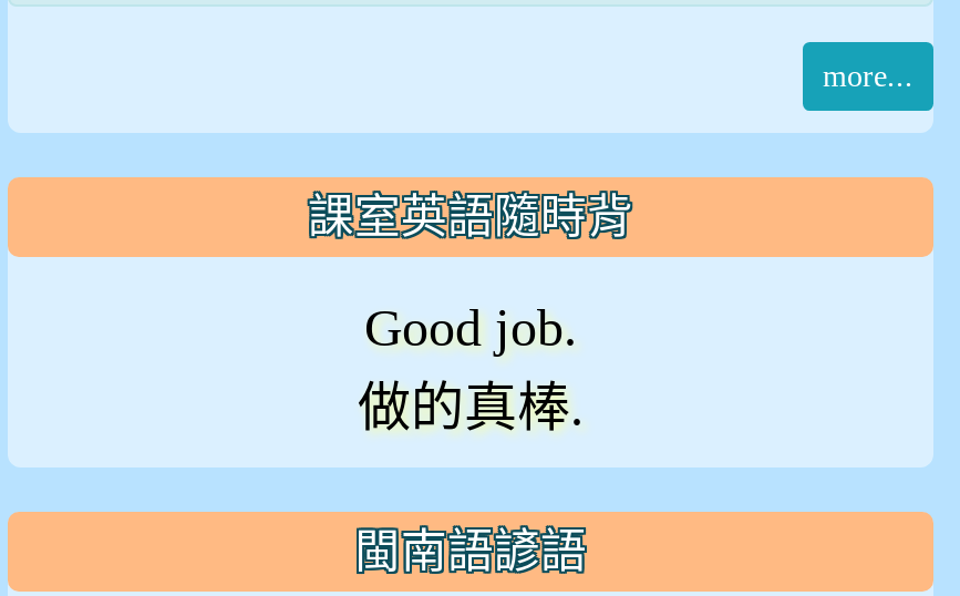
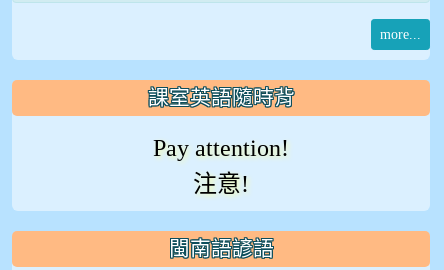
[364,299,577,352] Good job. -> [153,135,289,159] Pay attention!
[358,379,584,432] 做的真棒. -> [193,171,249,195] 注意!

